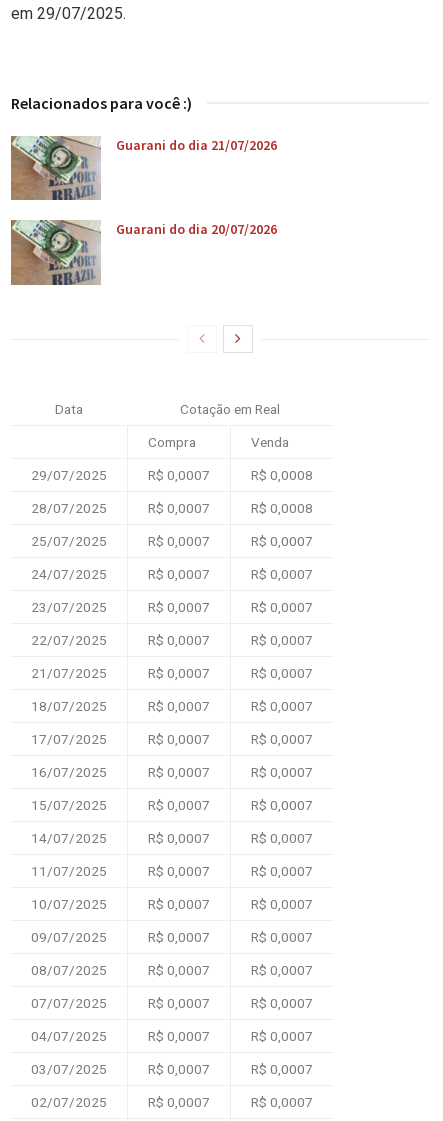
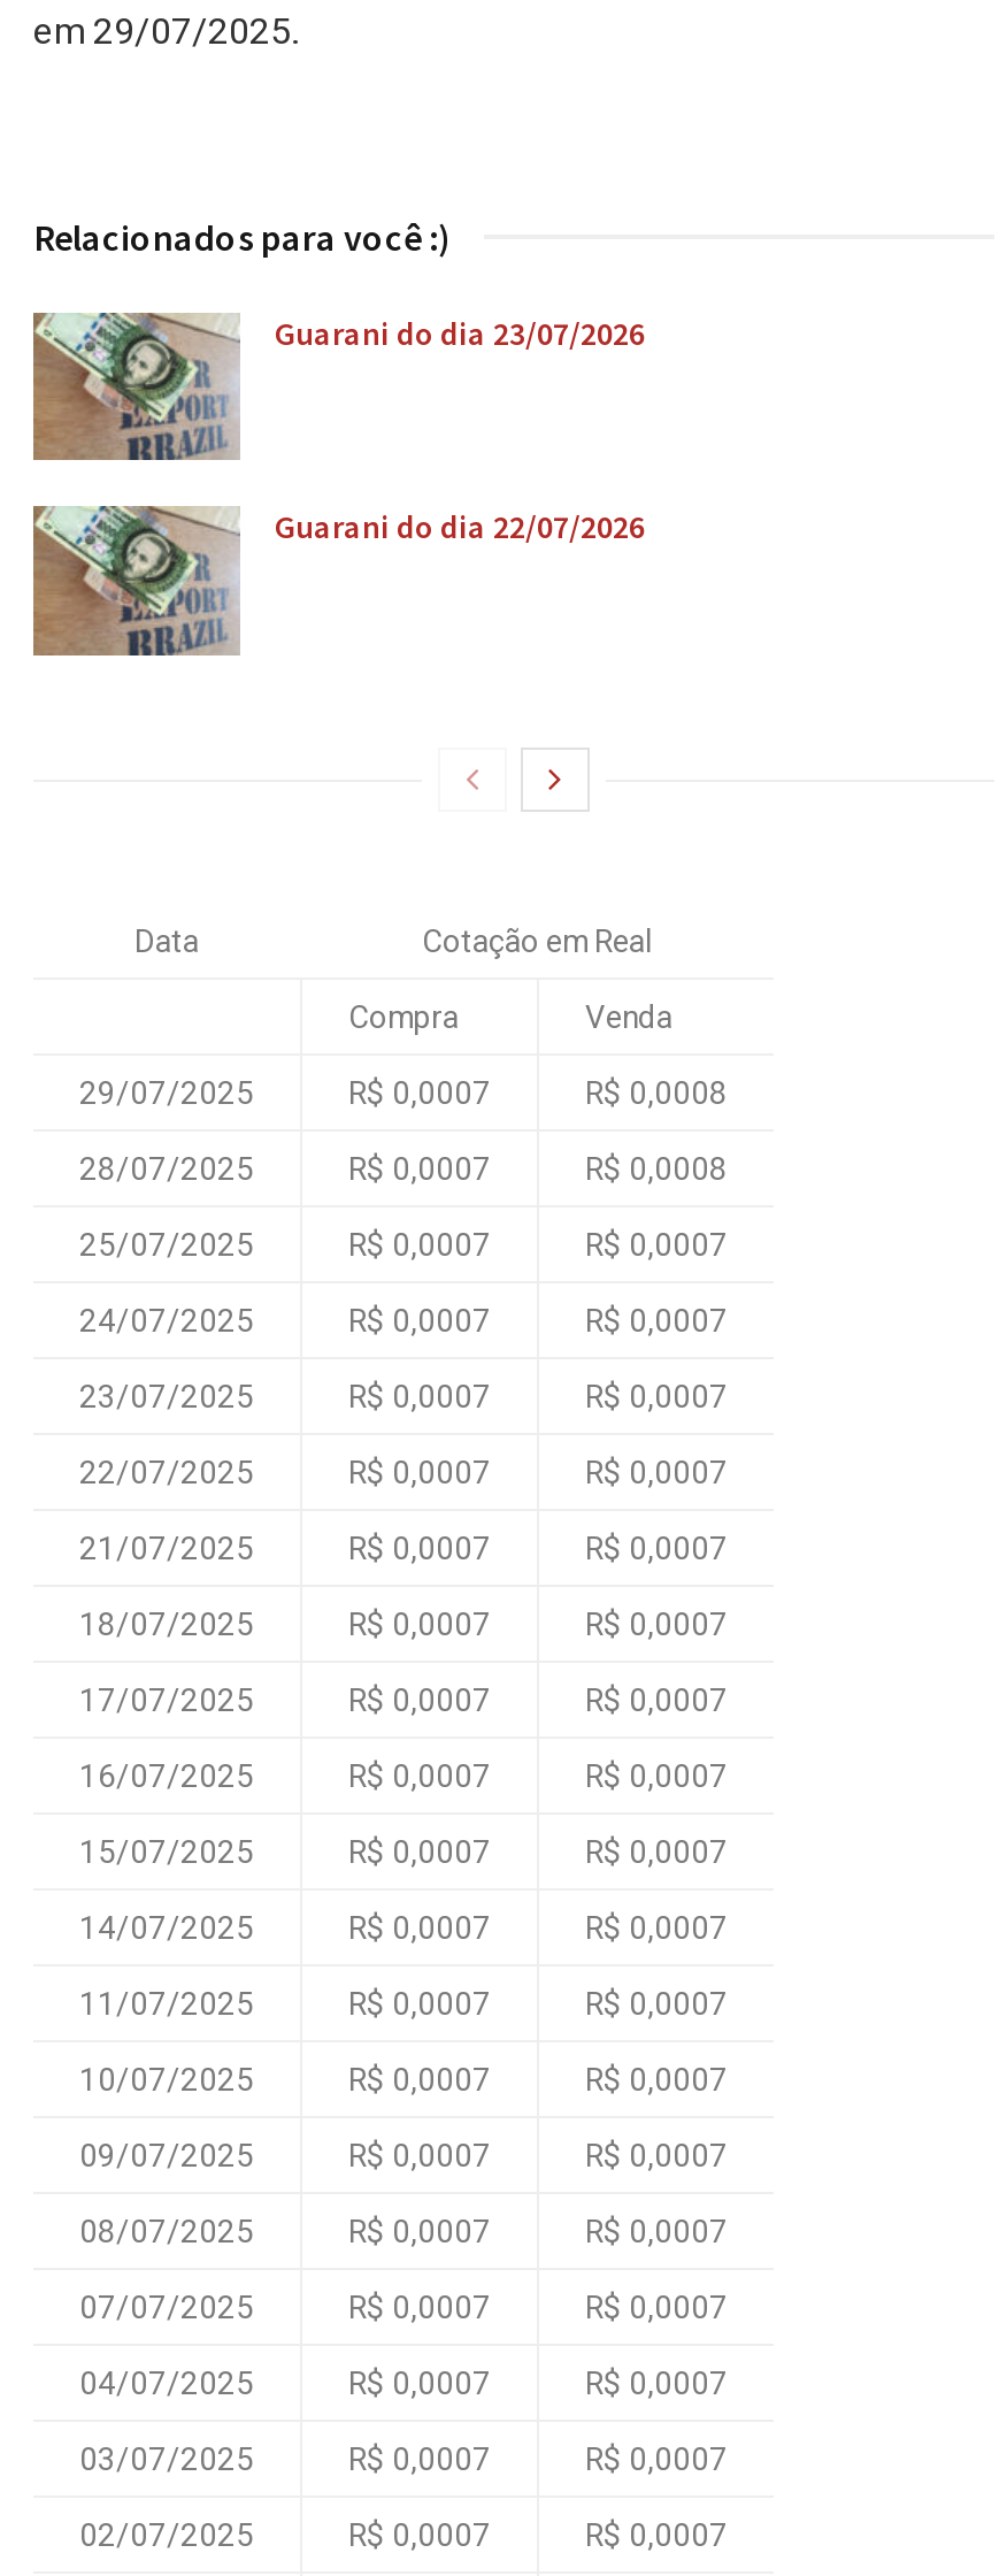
[116,136,277,154] Guarani do dia 21/07/2026 -> [275,313,645,354] Guarani do dia 23/07/2026
[116,220,277,238] Guarani do dia 20/07/2026 -> [275,507,645,549] Guarani do dia 22/07/2026

